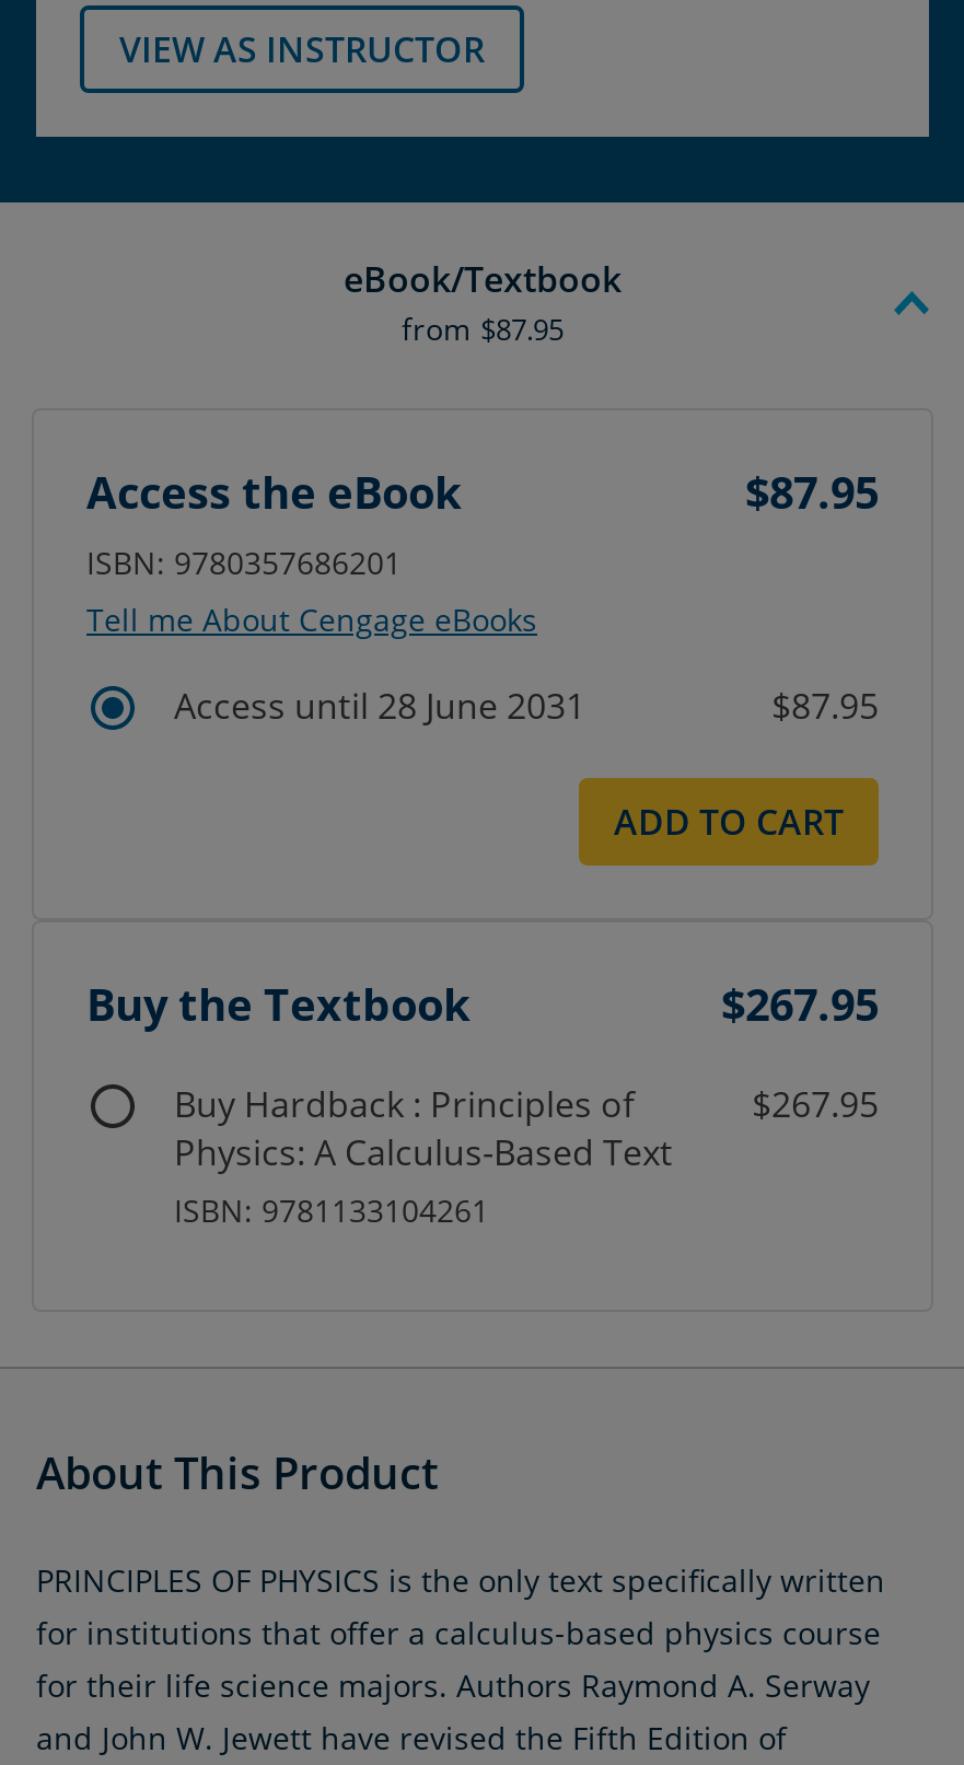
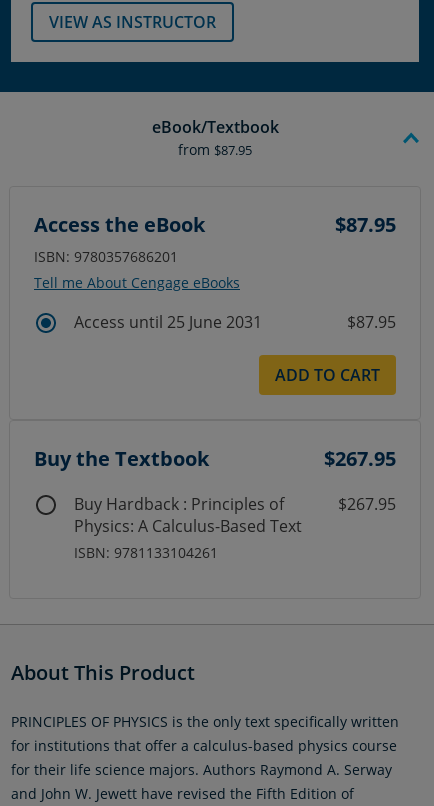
[174,681,585,729] Access until 28 June 2031 -> [74,311,262,333] Access until 25 June 2031

